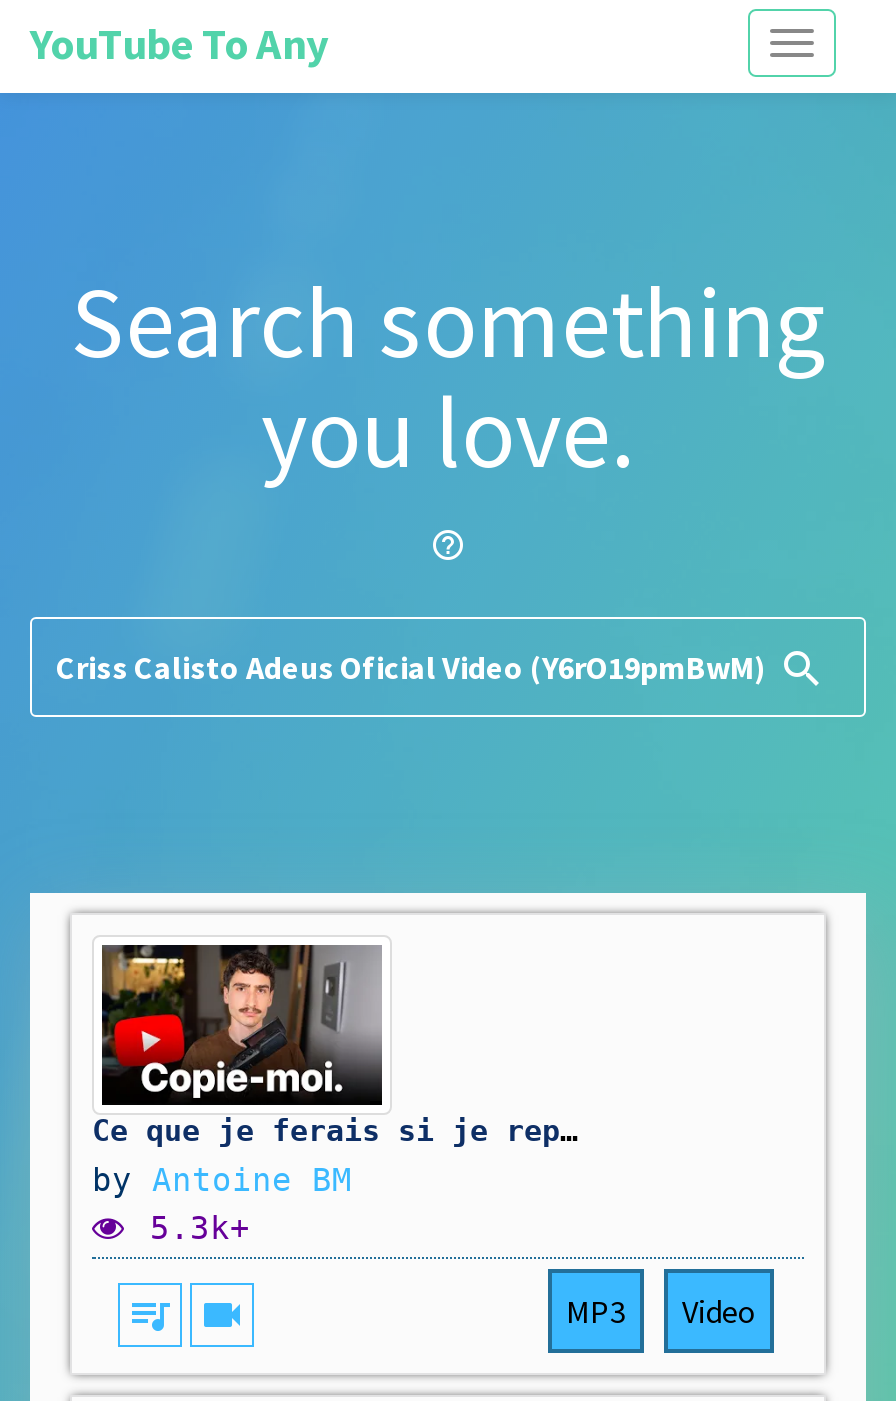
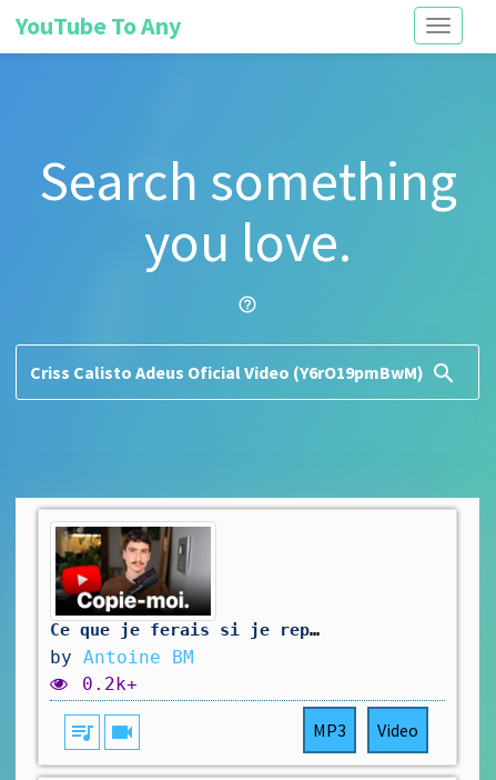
[150,1209,250,1247] 5.3k+ -> [82,673,138,694] 0.2k+

